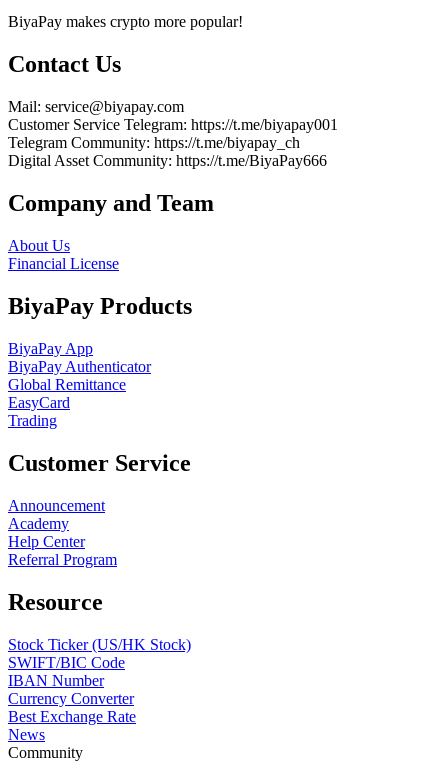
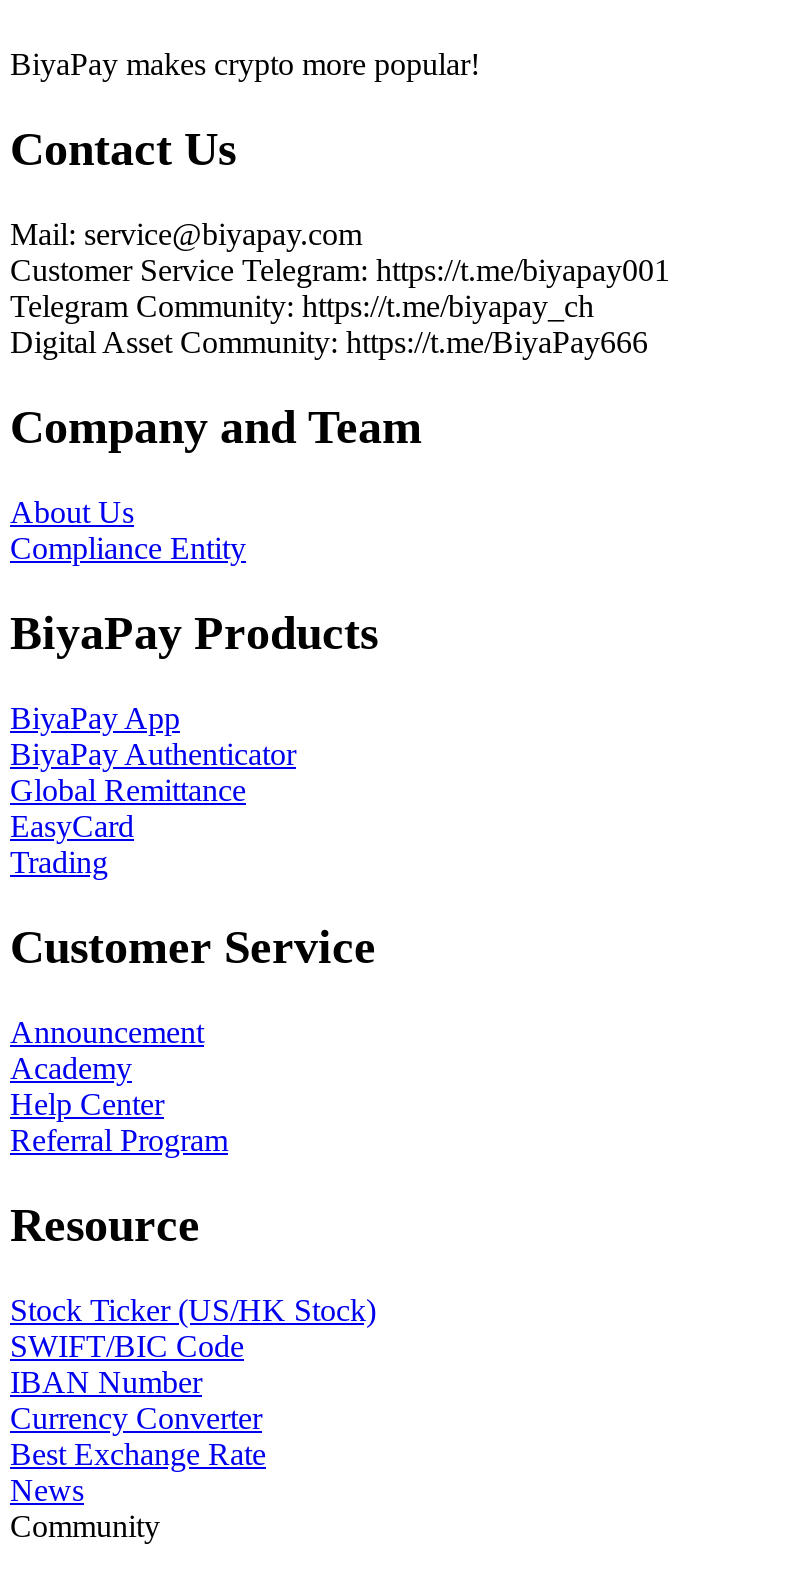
[8,255,119,272] Financial License -> [10,531,246,565] Compliance Entity

